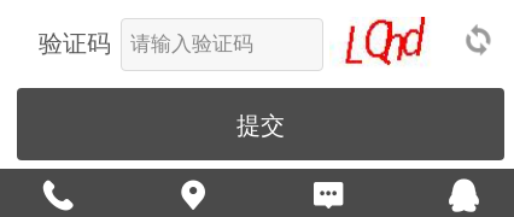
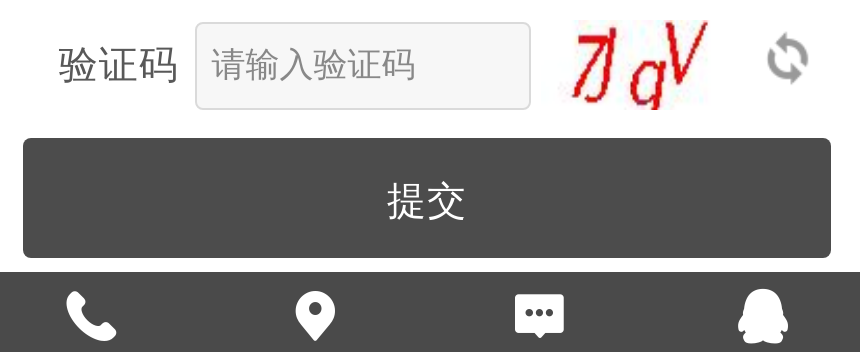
[344,16,430,71] [image] -> [567,20,709,112] [image]

